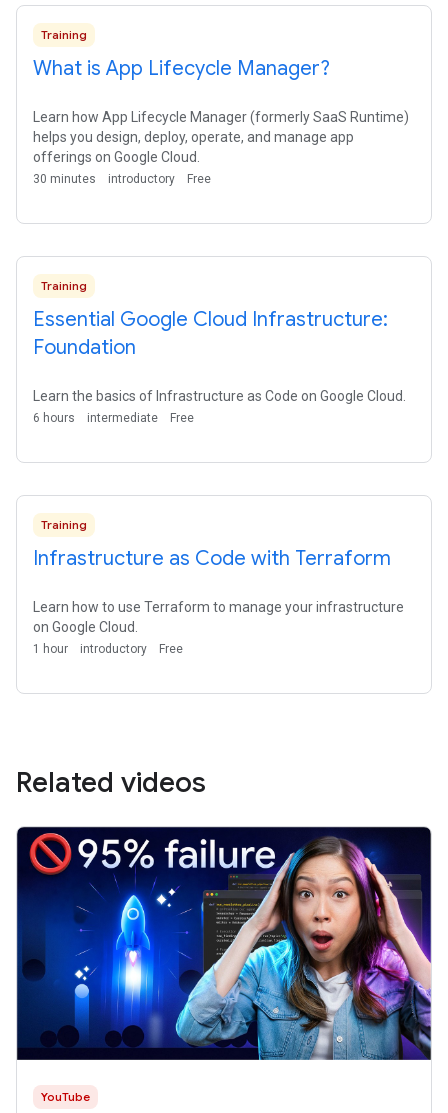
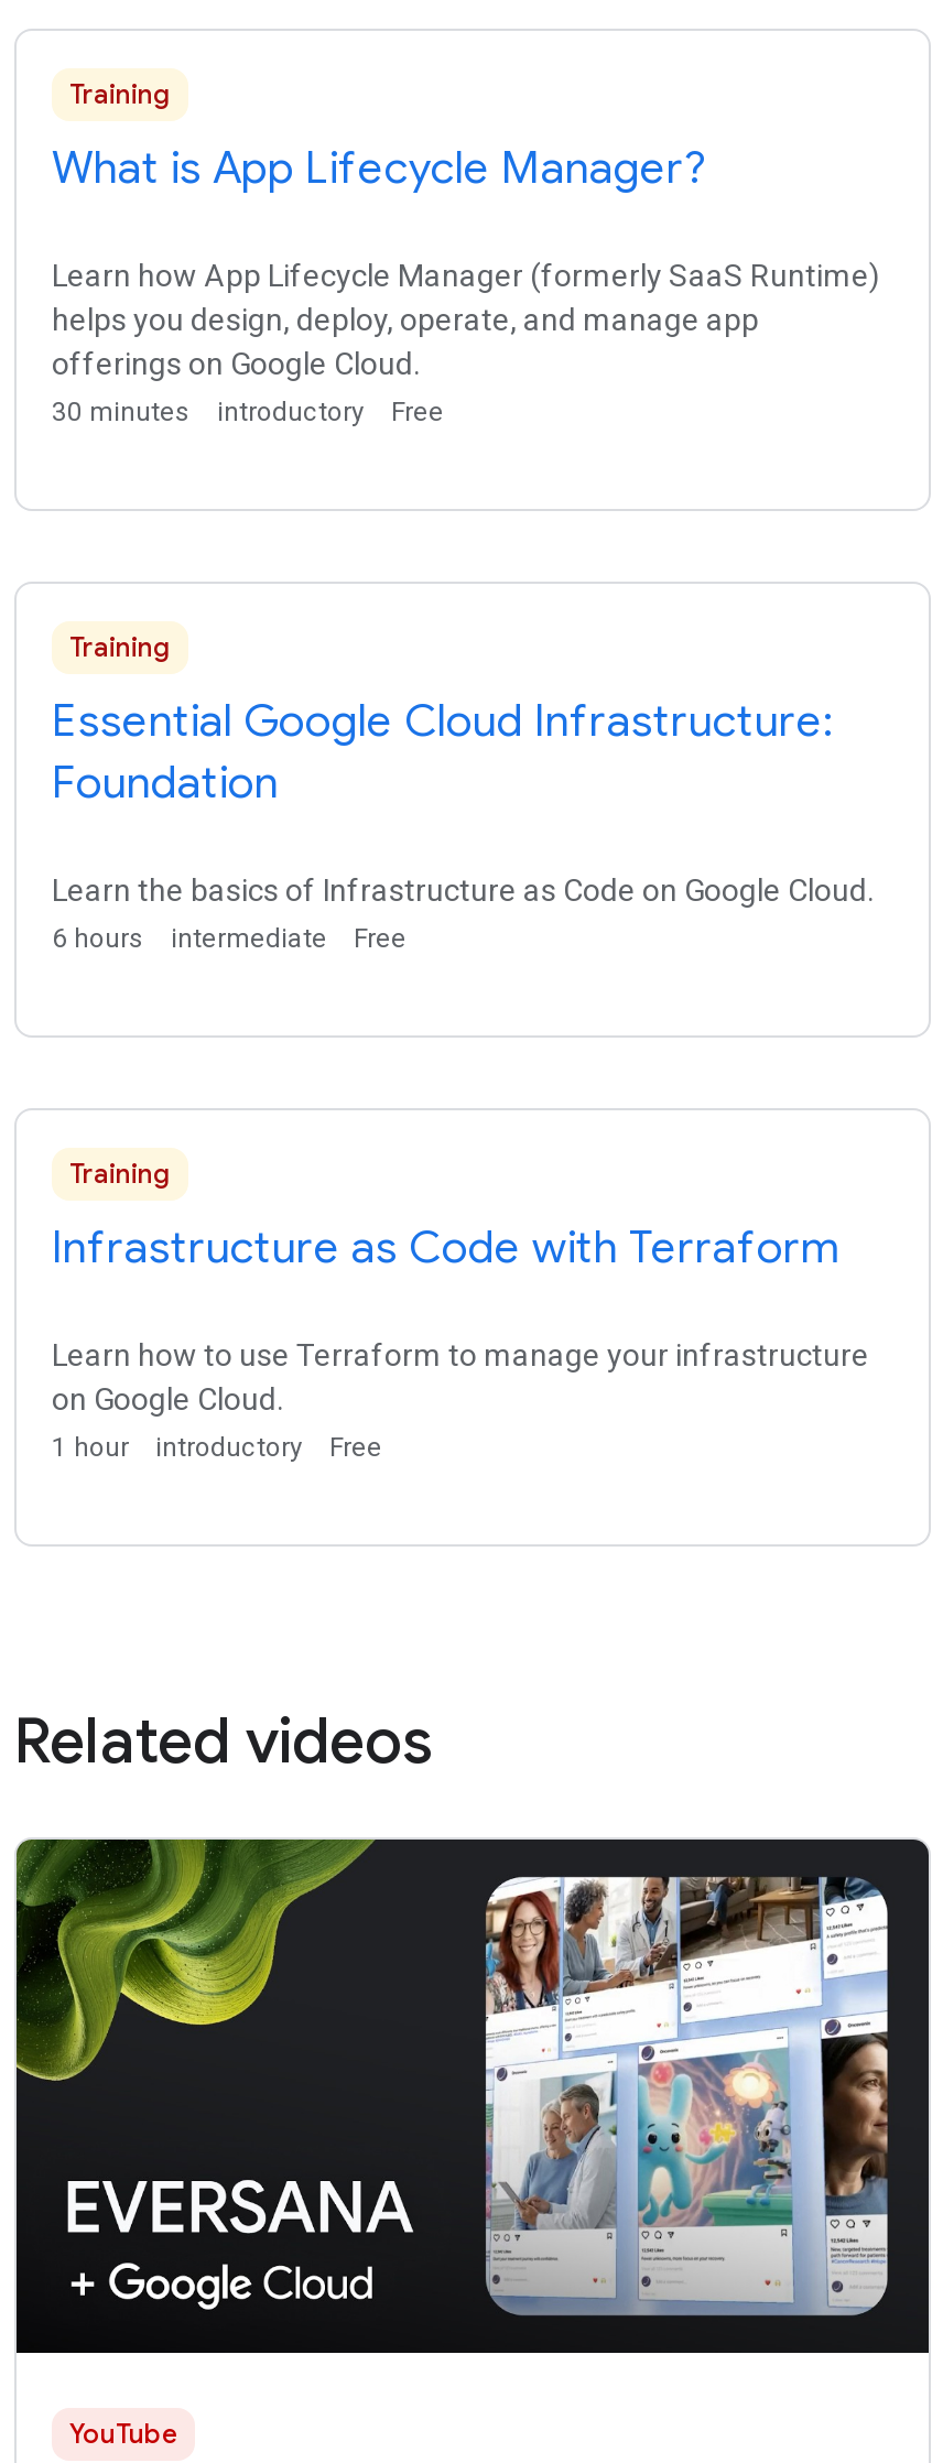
[16,827,432,1061] [image] -> [14,1840,931,2355] [image]

